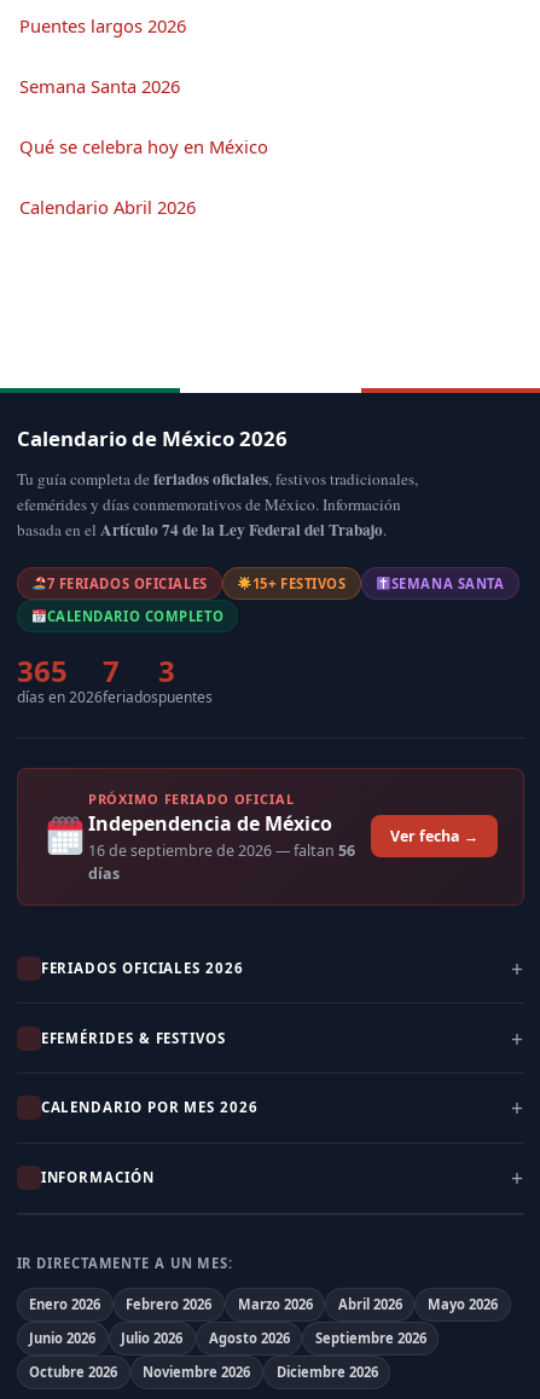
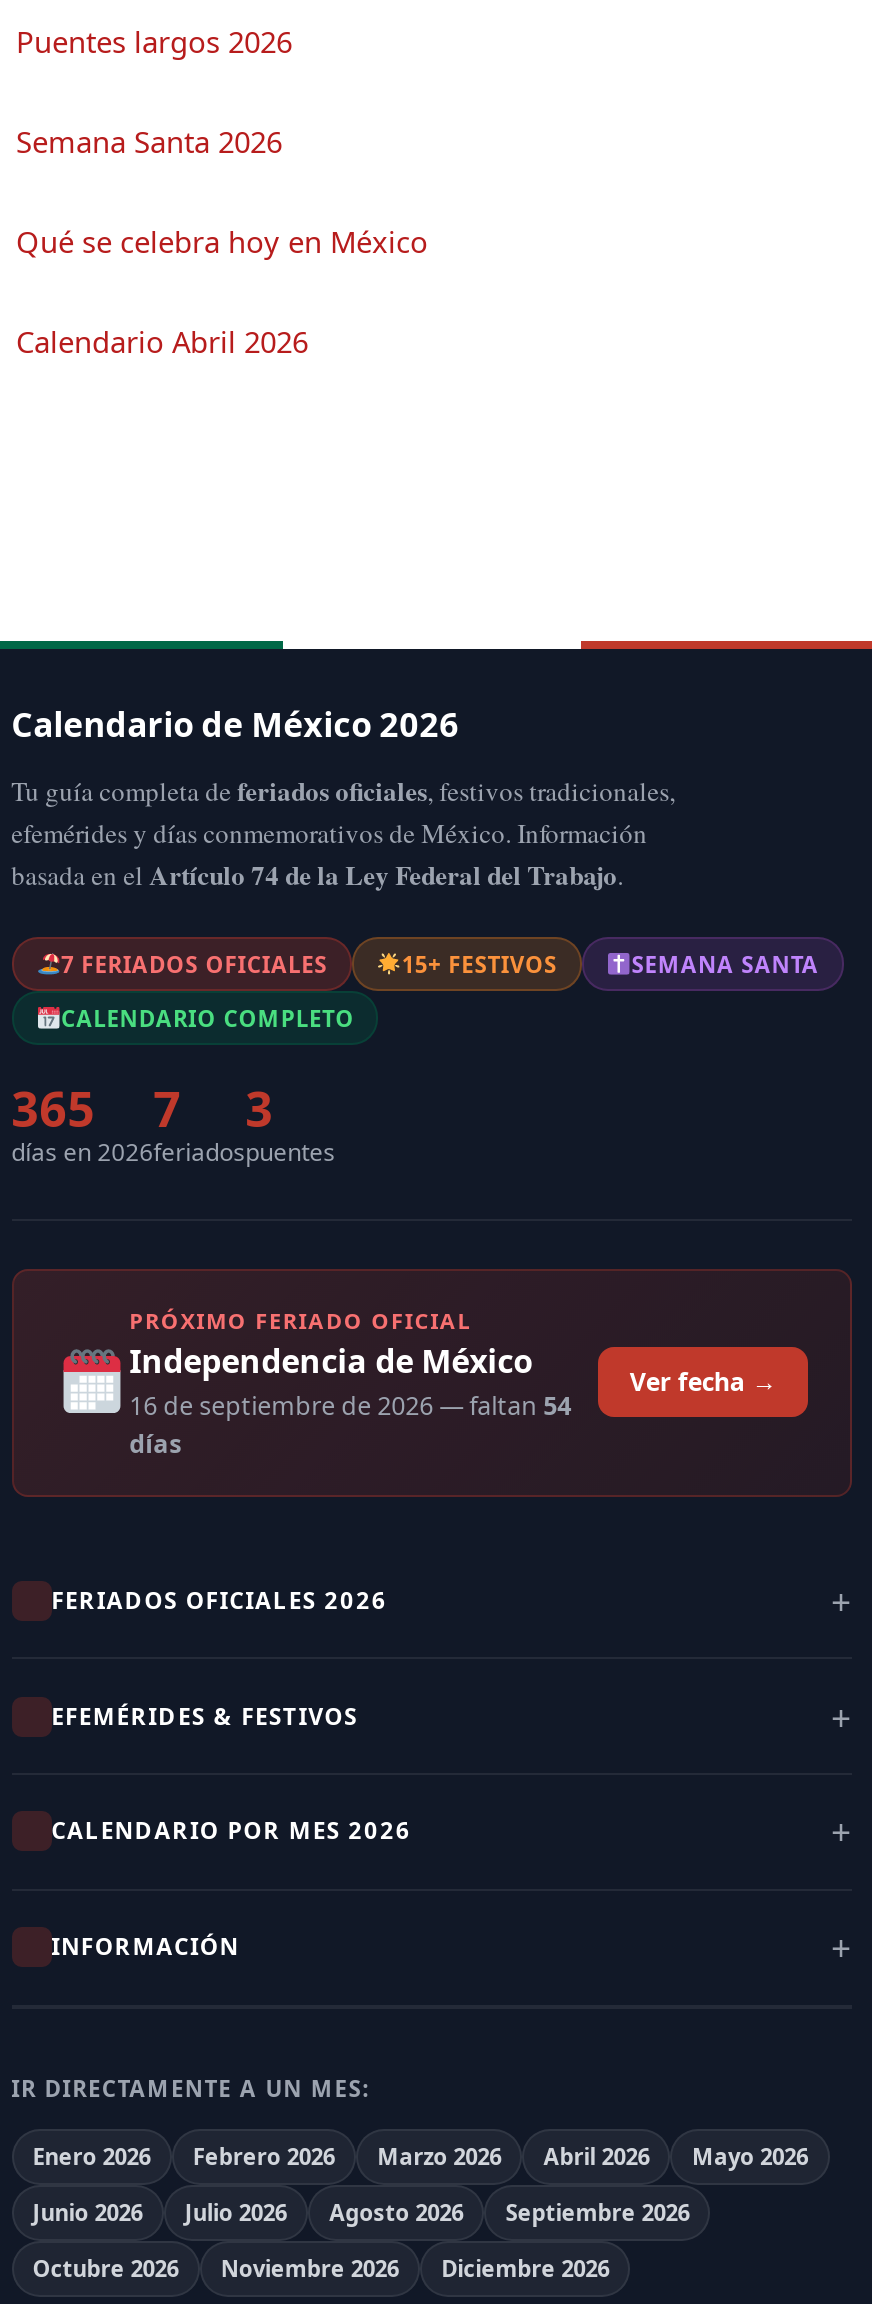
[88,840,355,860] 16 de septiembre de 2026 — faltan 56 -> [129,1388,571,1422] 16 de septiembre de 2026 — faltan 54

